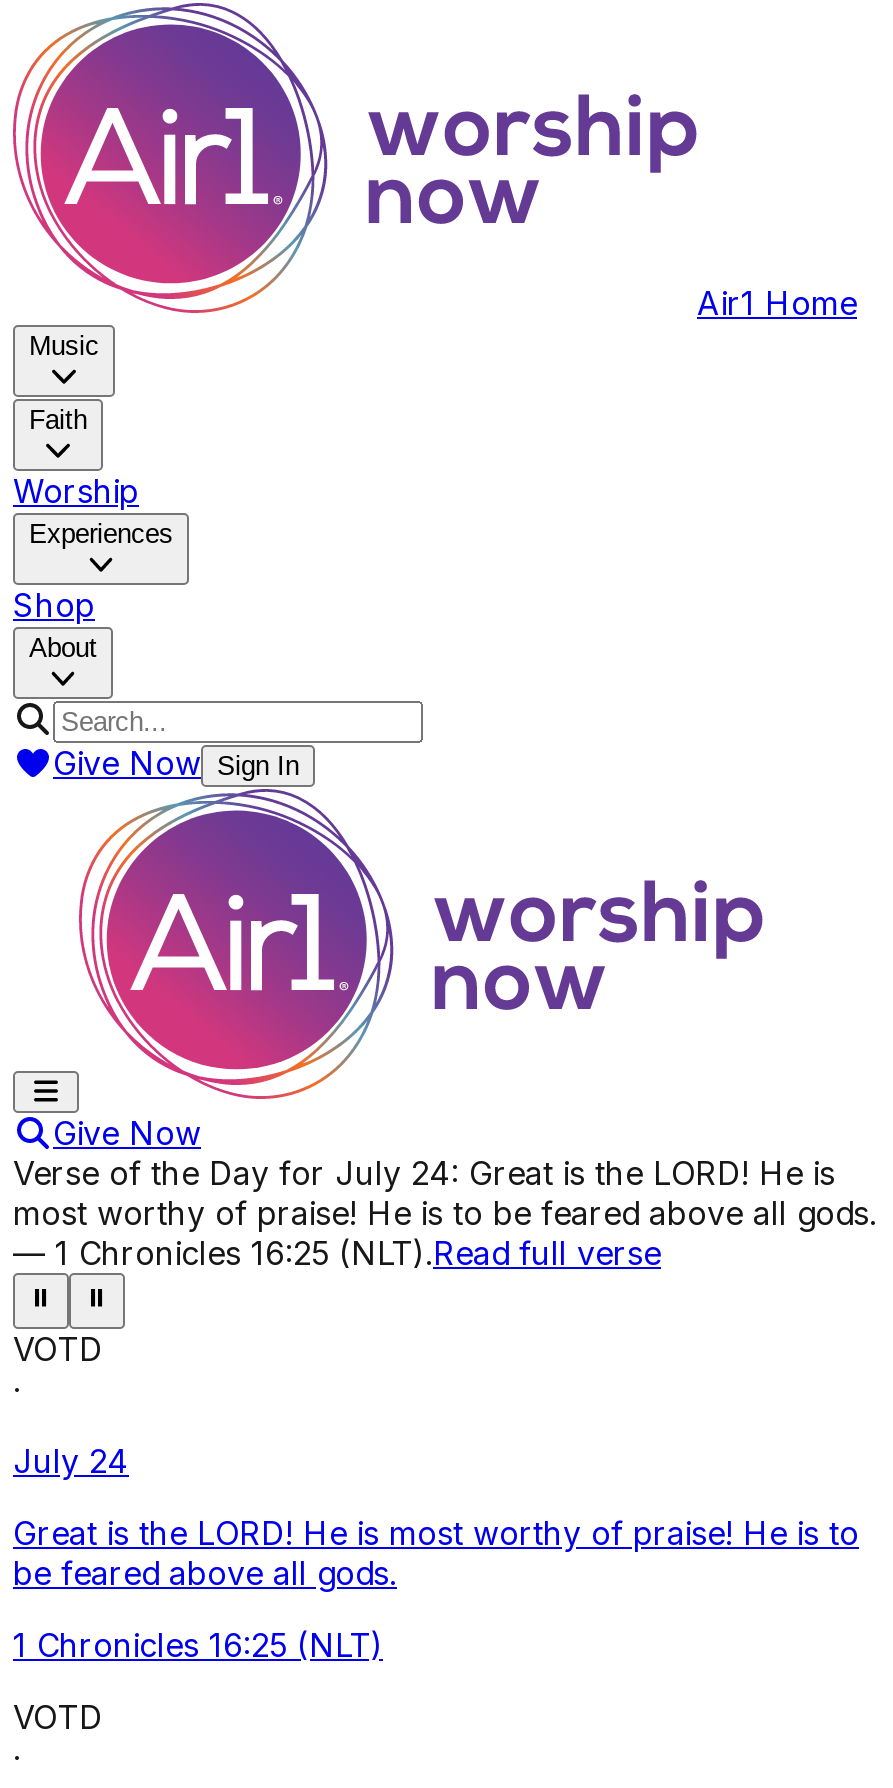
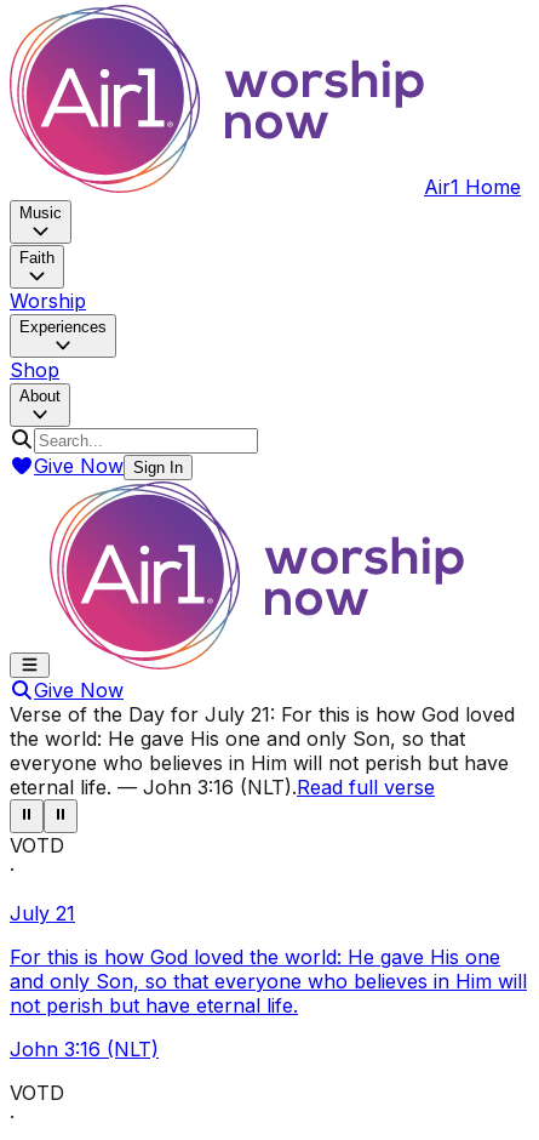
[13,1153,877,1273] Verse of the Day for July 24: Great is the LORD! He is | most worthy of praise! He is to be feared above all gods. | — 1 Chronicles 16:25 (NLT).Read full verse -> [10,702,515,799] Verse of the Day for July 21: For this is how God loved | the world: He gave His one and only Son, so that | everyone who believes in Him will not perish but have | eternal life. — John 3:16 (NLT).Read full verse
[13,1441,129,1481] July 24 -> [10,901,75,925] July 21
[13,1513,859,1593] Great is the LORD! He is most worthy of praise! He is to | be feared above all gods. -> [10,945,527,1018] For this is how God loved the world: He gave His one | and only Son, so that everyone who believes in Him will | not perish but have eternal life.
[13,1625,383,1665] 1 Chronicles 16:25 (NLT) -> [10,1037,159,1061] John 3:16 (NLT)

